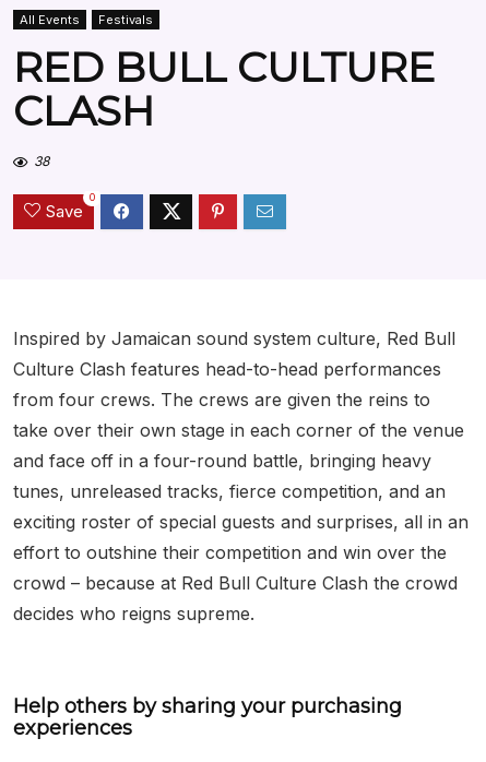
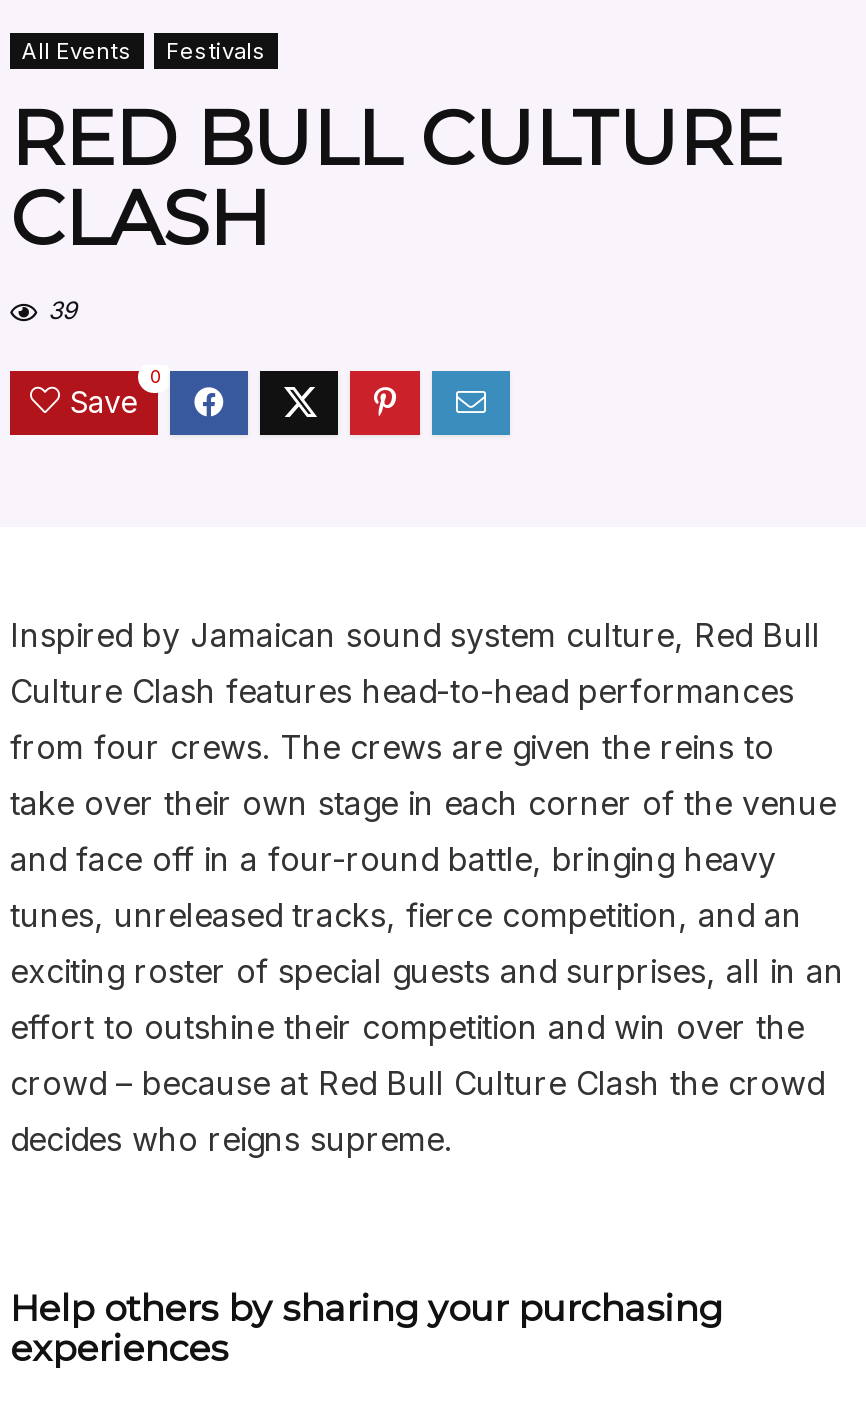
[34,153,49,169] 38 -> [48,295,76,325] 39

